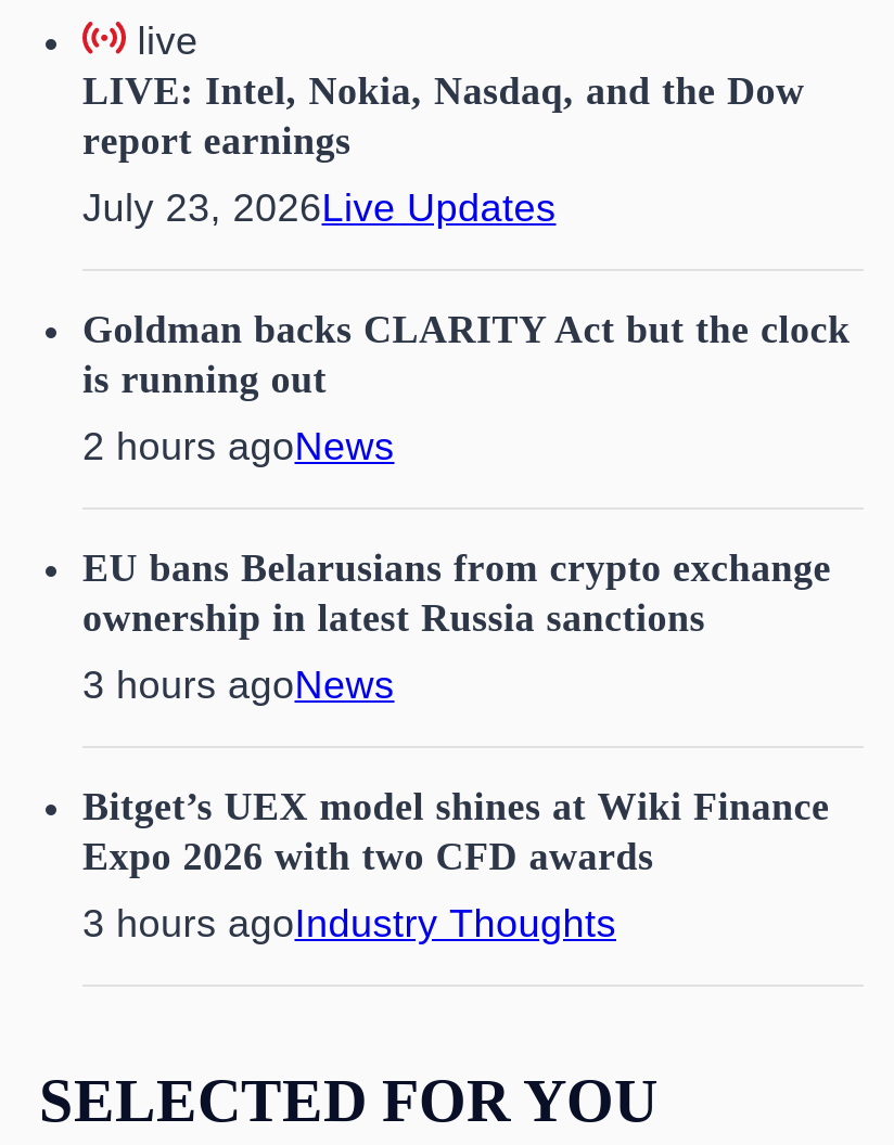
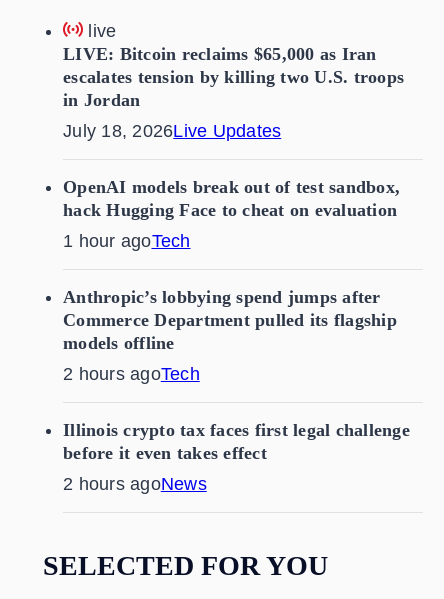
[82,69,850,401] LIVE: Intel, Nokia, Nasdaq, and the Dow | report earnings | July 23, 2026Live Updates | Goldman backs CLARITY Act but the clock | is running out -> [63,44,410,463] LIVE: Bitcoin reclaims $65,000 as Iran | escalates tension by killing two U.S. troops | in Jordan | July 18, 2026Live Updates | OpenAI models break out of test sandbox, | hack Hugging Face to cheat on evaluation | 1 hour agoTech | Anthropic’s lobbying spend jumps after | Commerce Department pulled its flagship | models offline | 2 hours agoTech | Illinois crypto tax faces first legal challenge | before it even takes effect
moved [82,425,394,468] -> [63,474,207,494]: 2 hours agoNews
[82,546,831,945] EU bans Belarusians from crypto exchange | ownership in latest Russia sanctions | 3 hours agoNews | Bitget’s UEX model shines at Wiki Finance | Expo 2026 with two CFD awards | 3 hours agoIndustry Thoughts -> none

